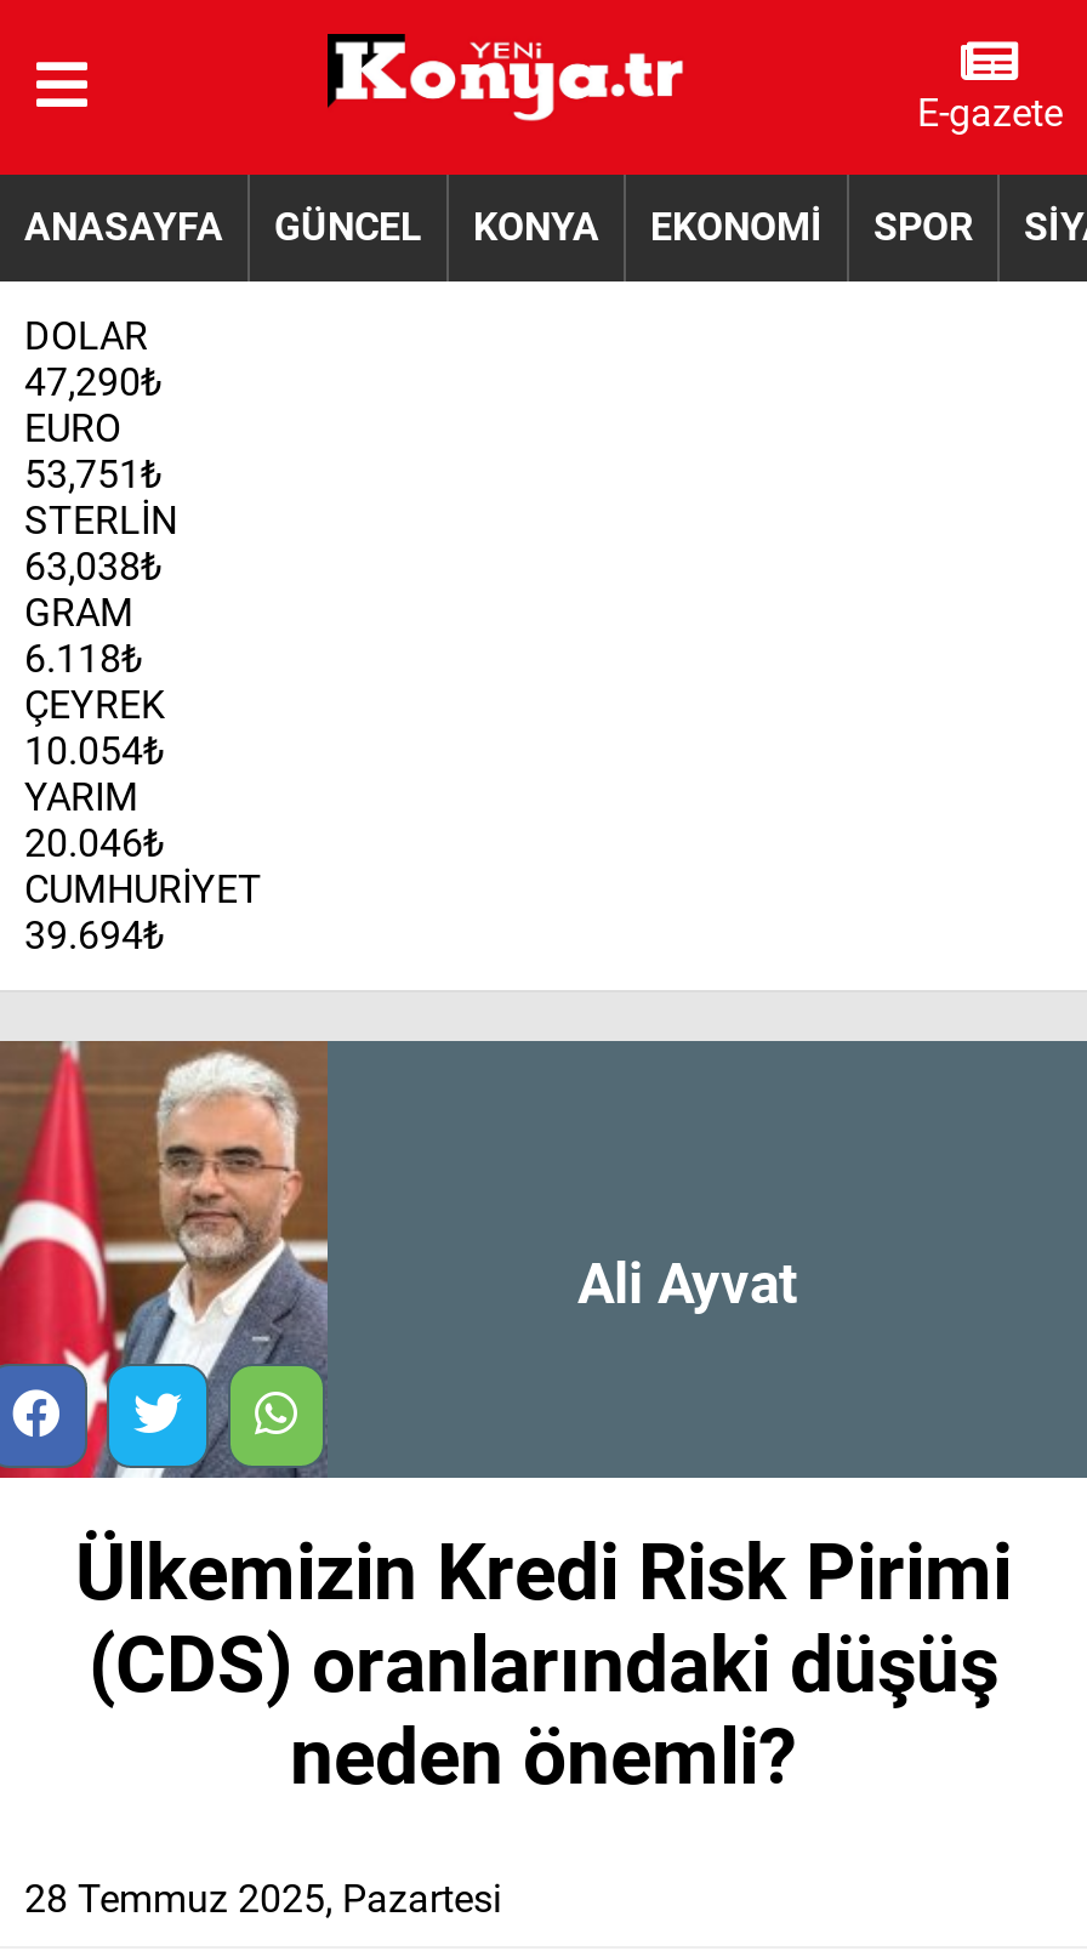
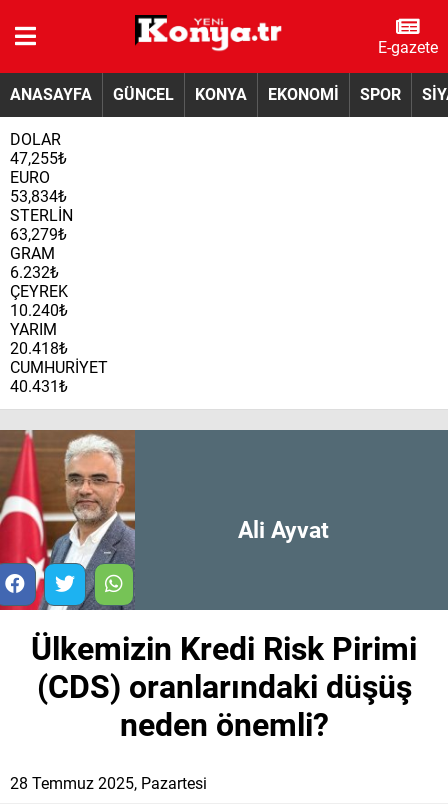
[24,359,163,405] 47,290₺ -> [10,149,67,168] 47,255₺
[24,452,163,498] 53,751₺ -> [10,187,67,206] 53,834₺
[24,544,163,590] 63,038₺ -> [10,225,67,244] 63,279₺
[24,636,143,682] 6.118₺ -> [10,263,59,282] 6.232₺
[24,728,165,774] 10.054₺ -> [10,301,68,320] 10.240₺
[24,820,165,867] 20.046₺ -> [10,339,68,358] 20.418₺
[24,913,165,959] 39.694₺ -> [10,377,68,396] 40.431₺

